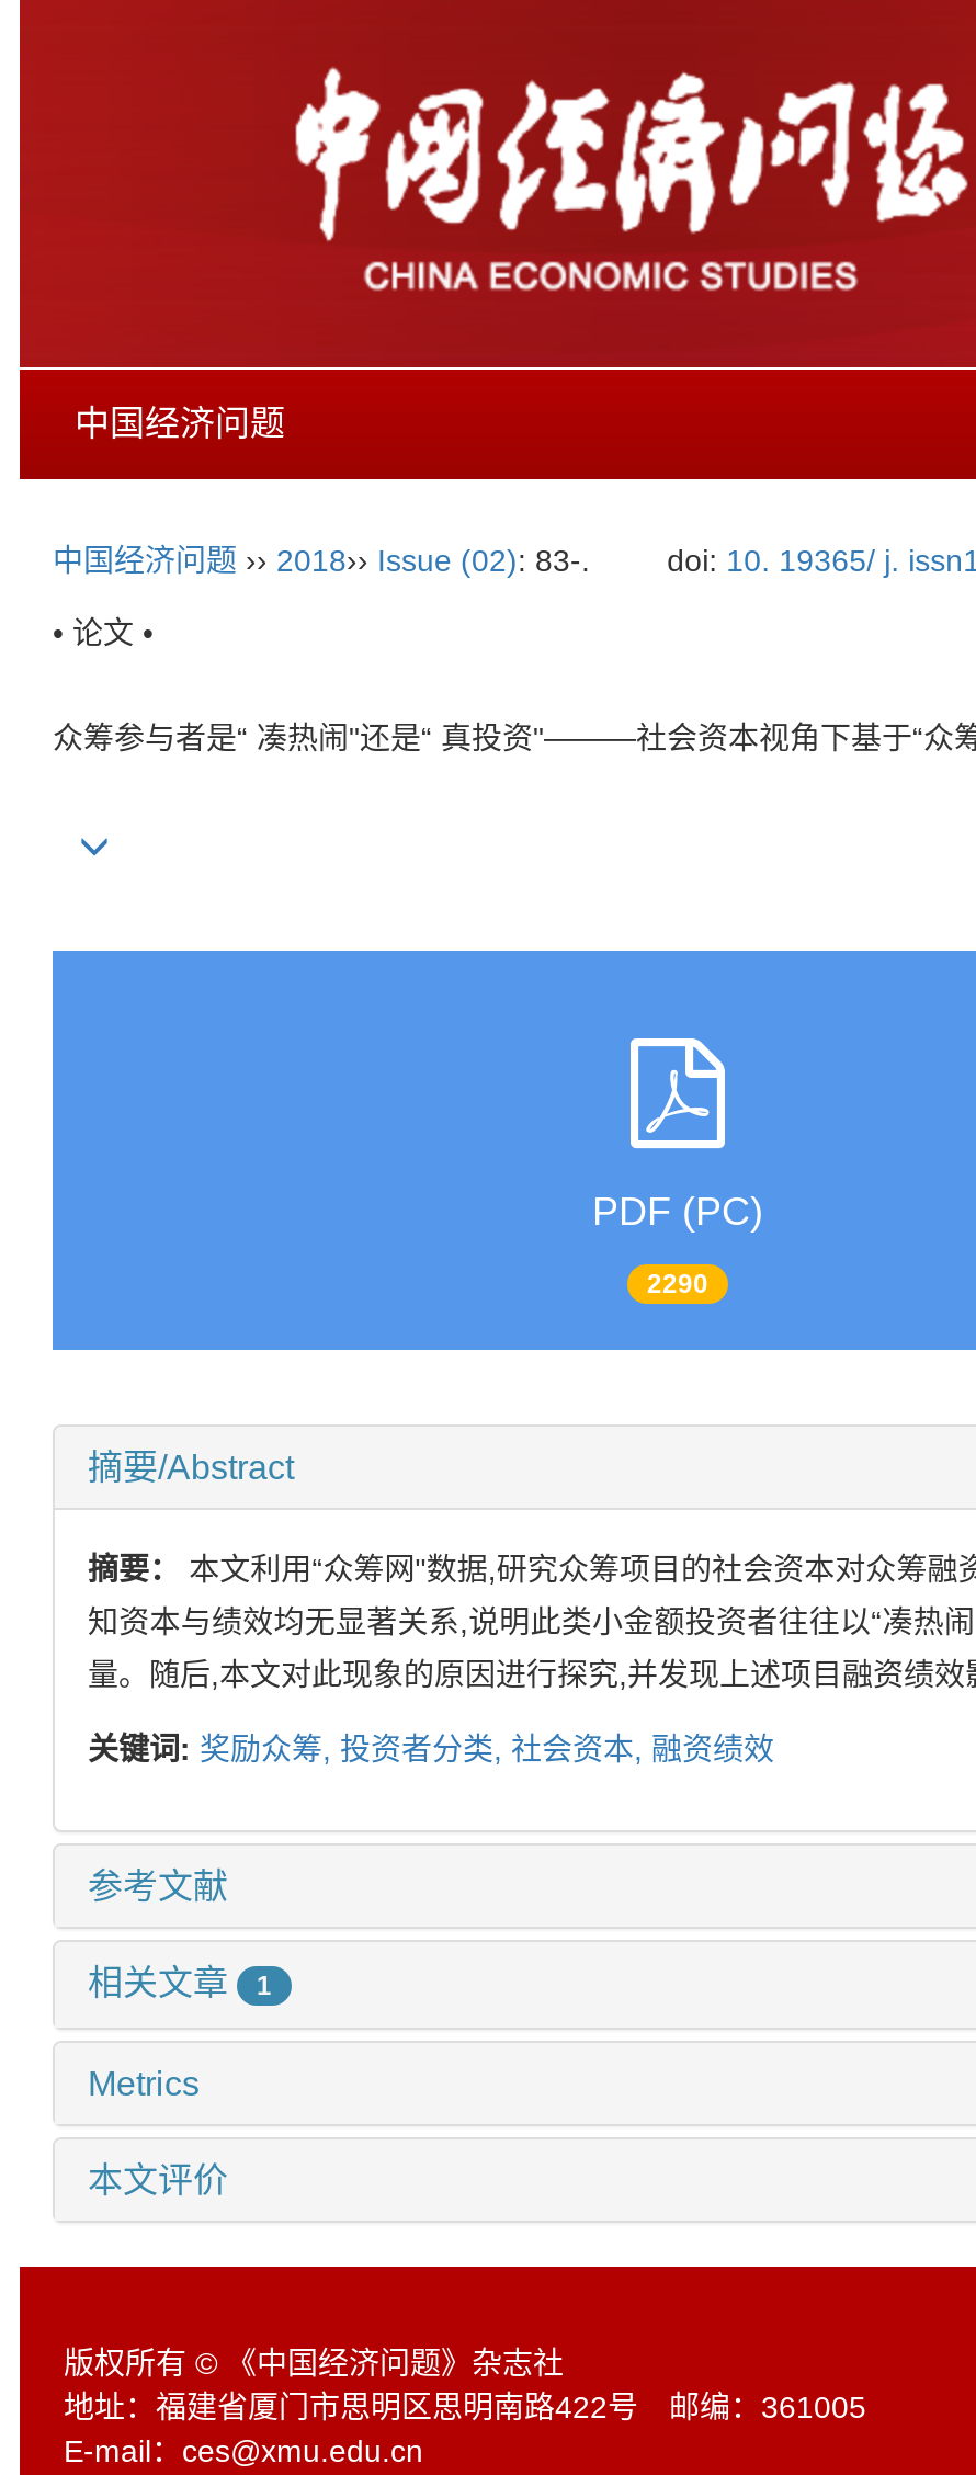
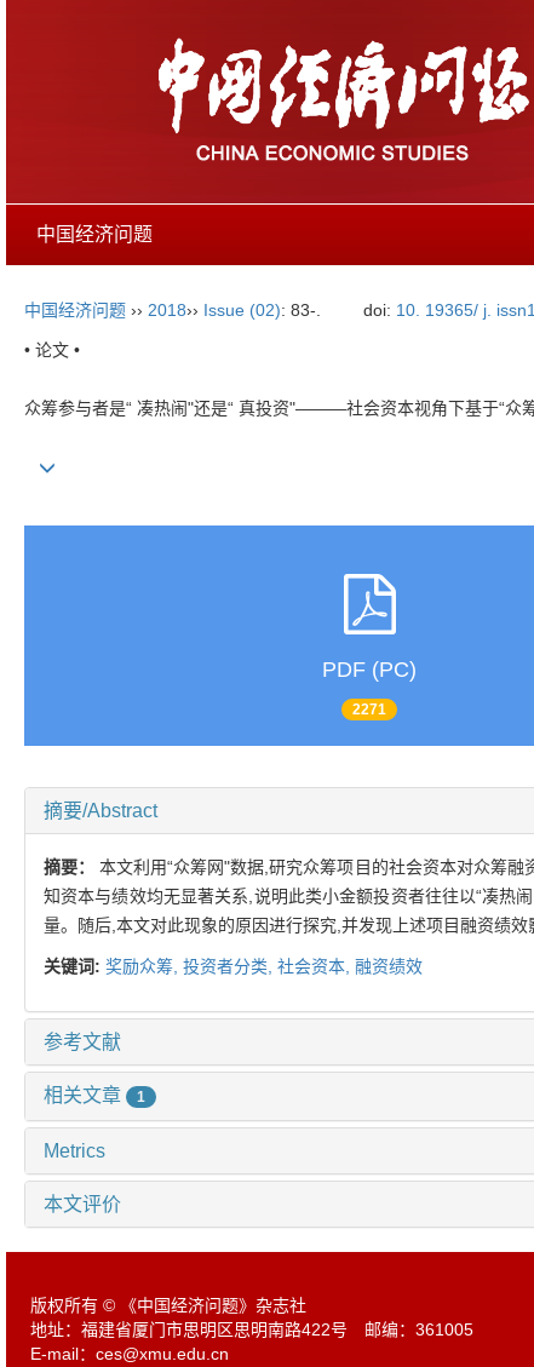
[647,1268,708,1299] 2290 -> [352,701,386,718] 2271

